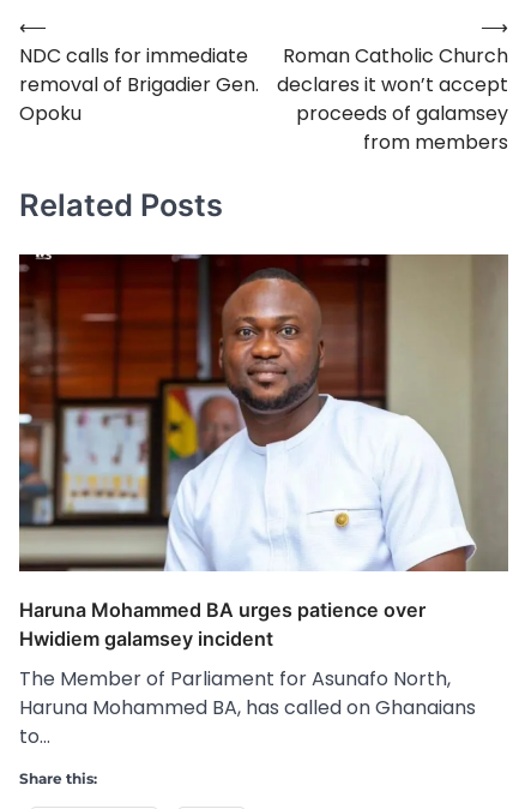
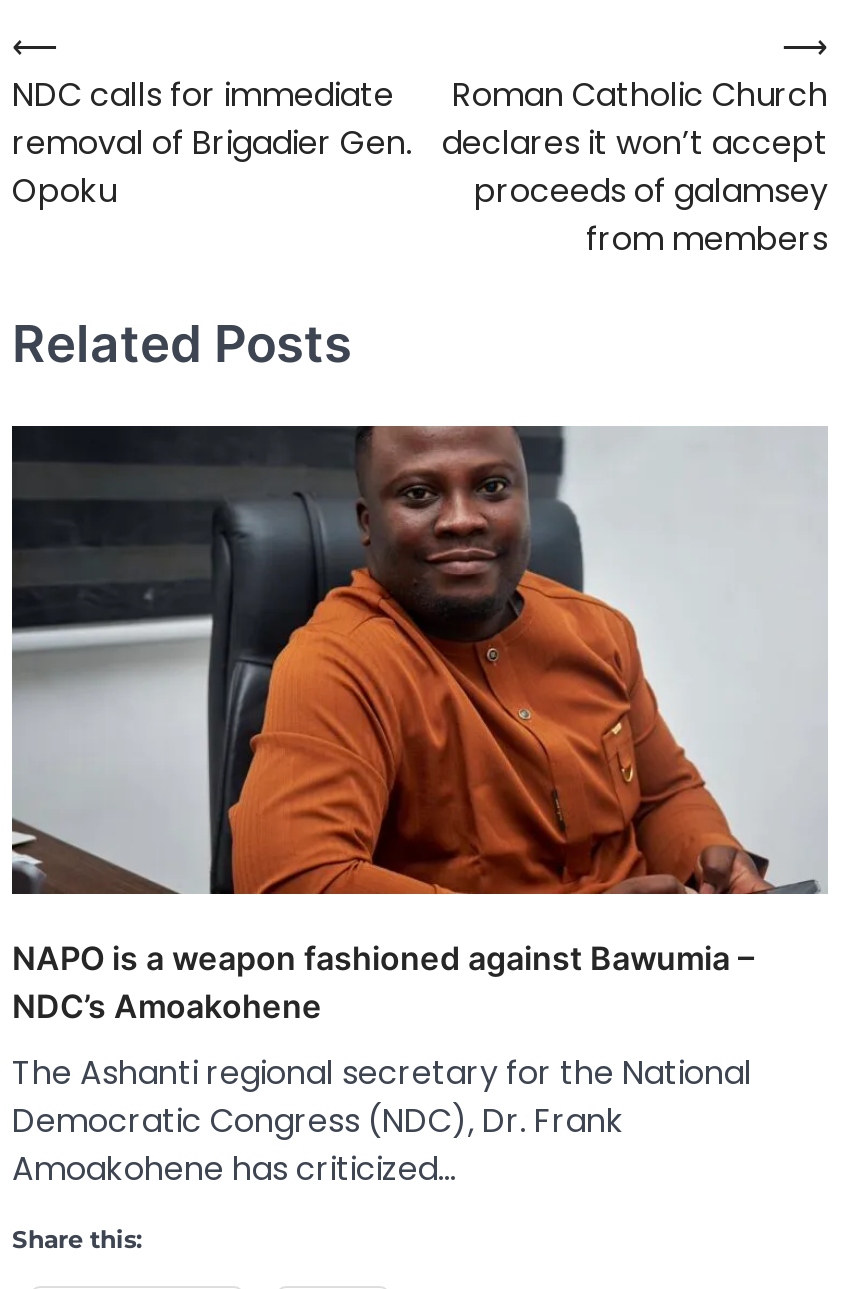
[19,253,508,651] [image] | Haruna Mohammed BA urges patience over | Hwidiem galamsey incident -> [12,424,826,1026] [image] | NAPO is a weapon fashioned against Bawumia – | NDC’s Amoakohene
[19,666,476,751] The Member of Parliament for Asunafo North, | Haruna Mohammed BA, has called on Ghanaians | to… -> [12,1050,752,1192] The Ashanti regional secretary for the National | Democratic Congress (NDC), Dr. Frank | Amoakohene has criticized…

